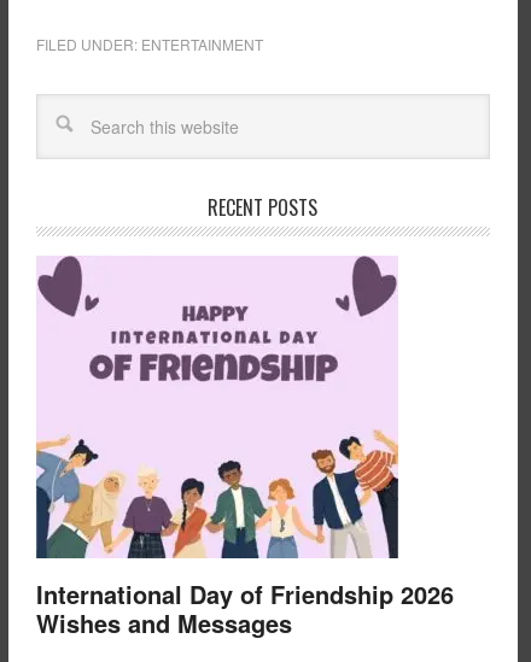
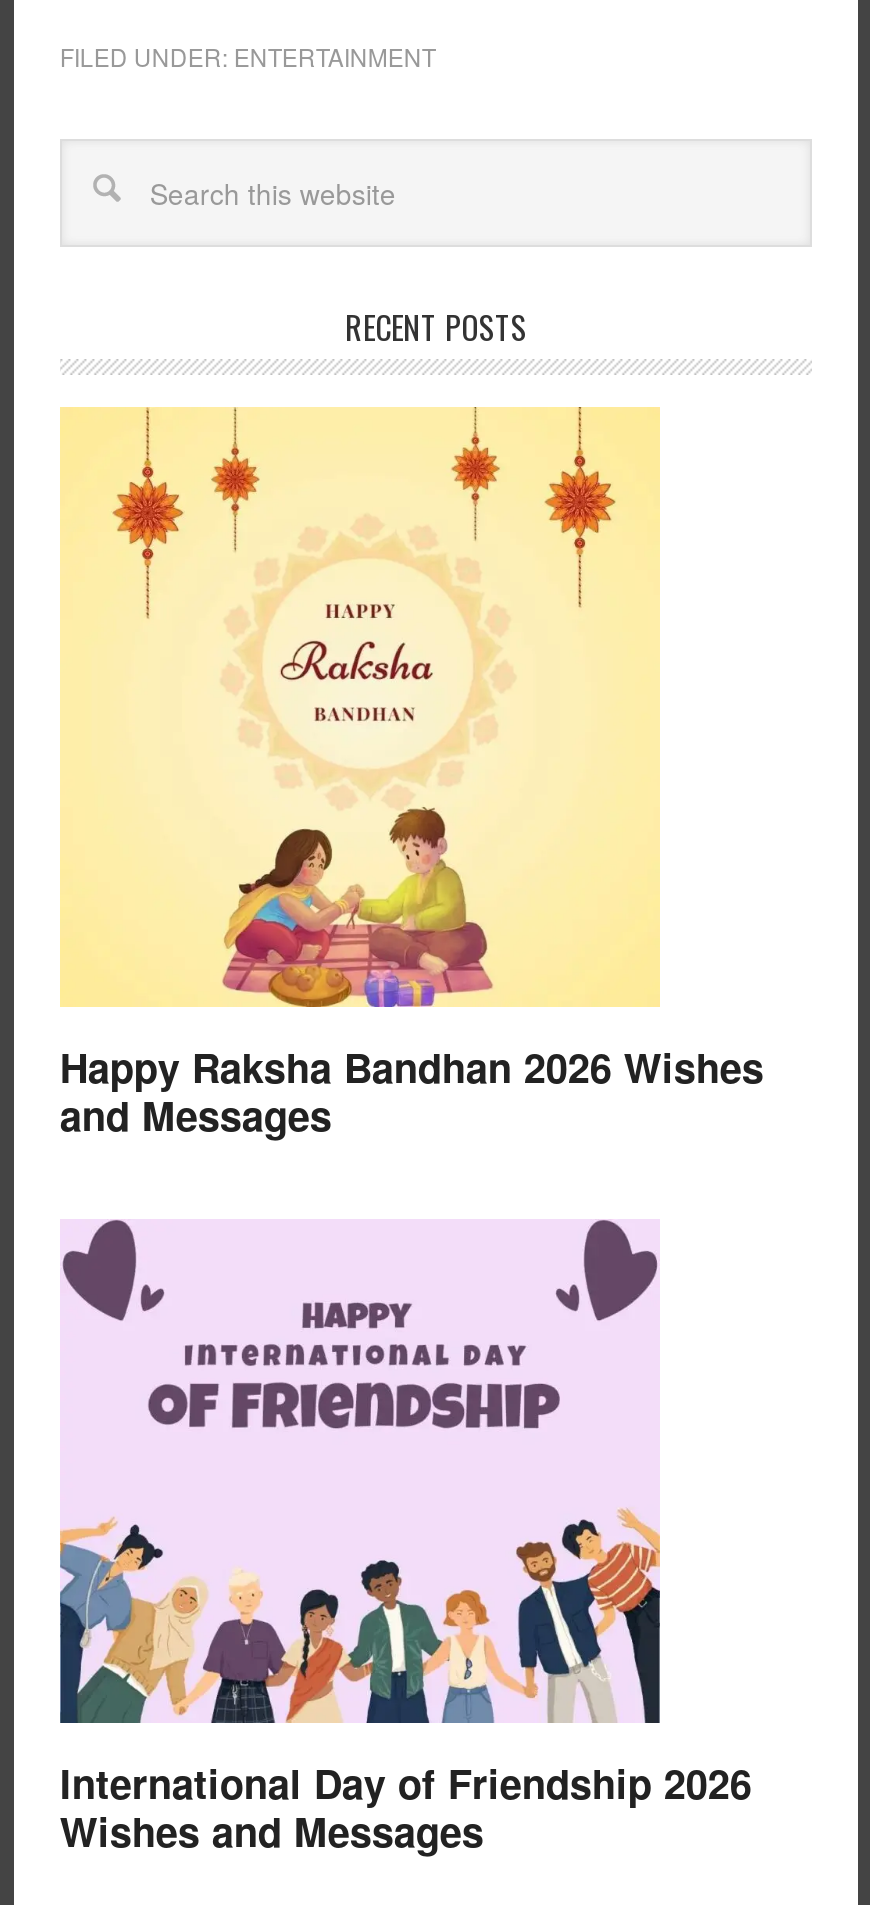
none -> [58,405,764,1143] [image] | Happy Raksha Bandhan 2026 Wishes | and Messages

